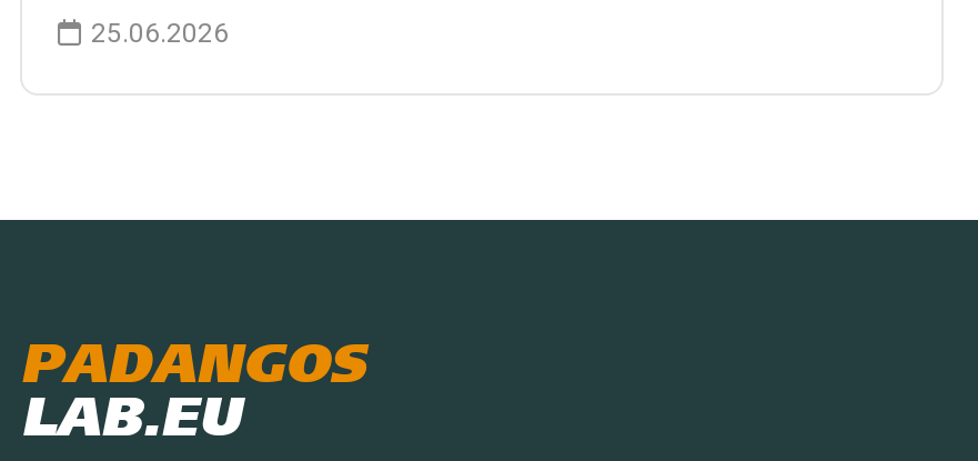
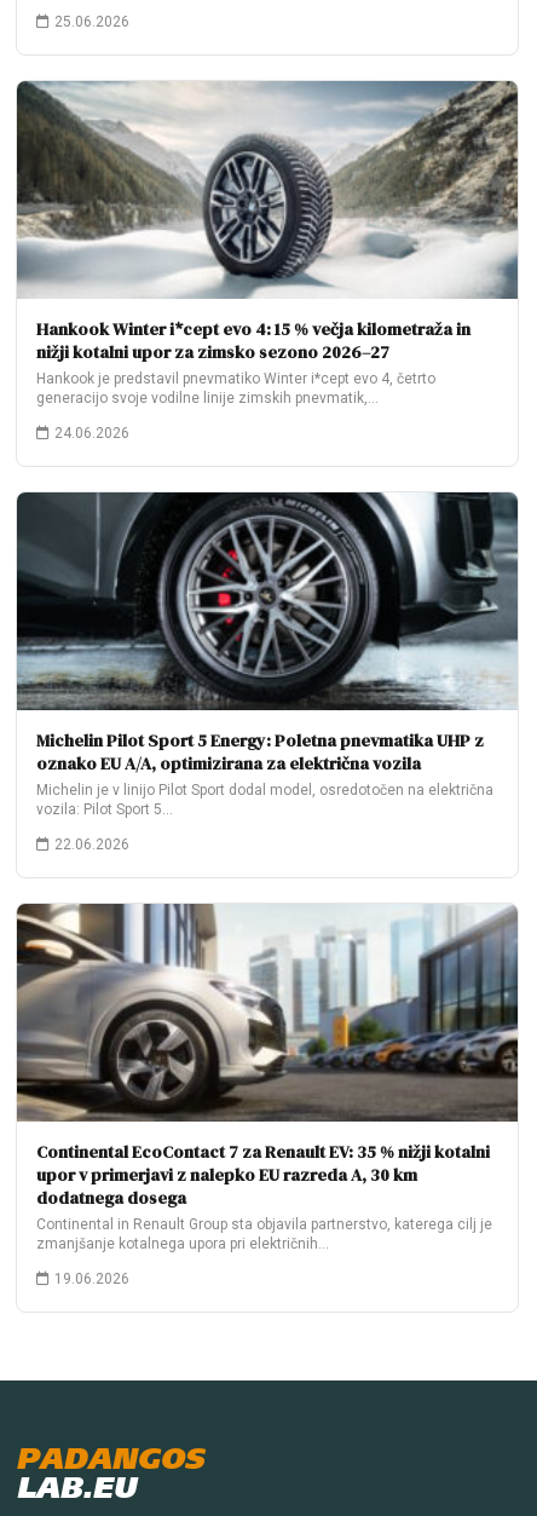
none -> [16,80,519,442] [image] | Hankook Winter i*cept evo 4: 15 % večja kilometraža in | nižji kotalni upor za zimsko sezono 2026–27 | Hankook je predstavil pnevmatiko Winter i*cept evo 4, četrto | generacijo svoje vodilne linije zimskih pnevmatik,… | 24.06.2026
none -> [16,491,519,853] [image] | Michelin Pilot Sport 5 Energy: Poletna pnevmatika UHP z | oznako EU A/A, optimizirana za električna vozila | Michelin je v linijo Pilot Sport dodal model, osredotočen na električna | vozila: Pilot Sport 5… | 22.06.2026
none -> [16,903,519,1288] [image] | Continental EcoContact 7 za Renault EV: 35 % nižji kotalni | upor v primerjavi z nalepko EU razreda A, 30 km | dodatnega dosega | Continental in Renault Group sta objavila partnerstvo, katerega cilj je | zmanjšanje kotalnega upora pri električnih… | 19.06.2026

